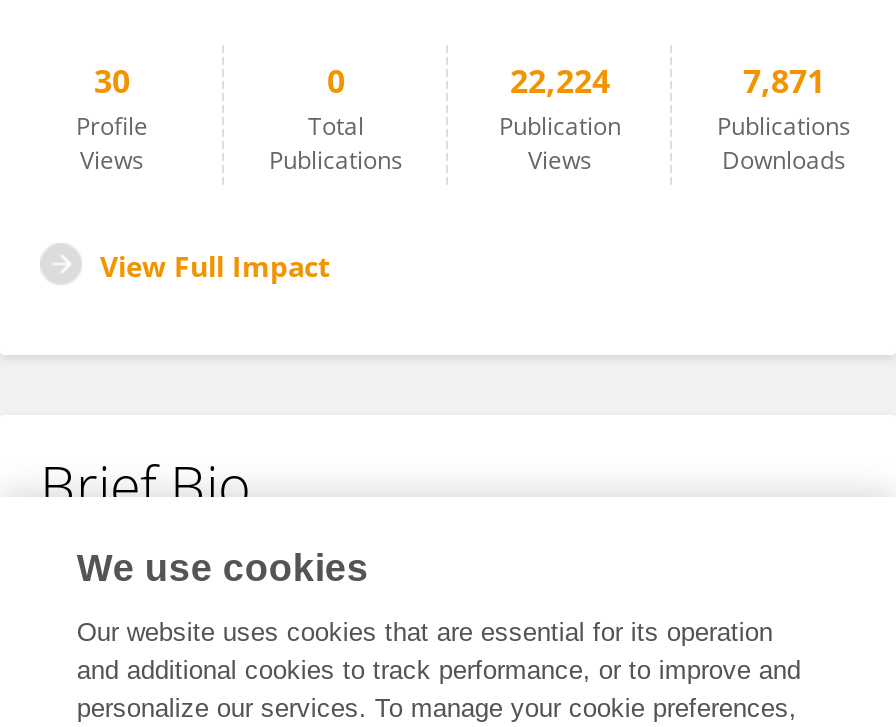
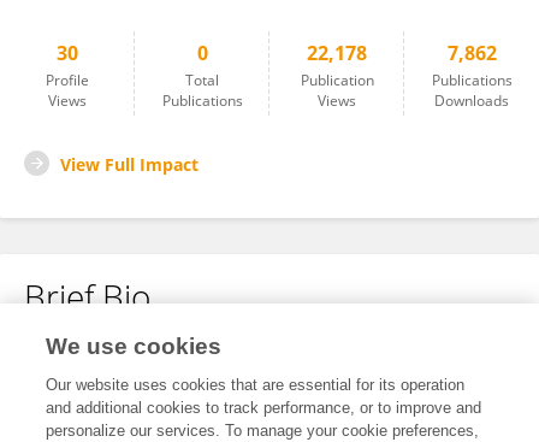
[510,59,610,103] 22,224 -> [307,40,367,66] 22,178
[743,59,825,103] 7,871 -> [447,40,496,66] 7,862

